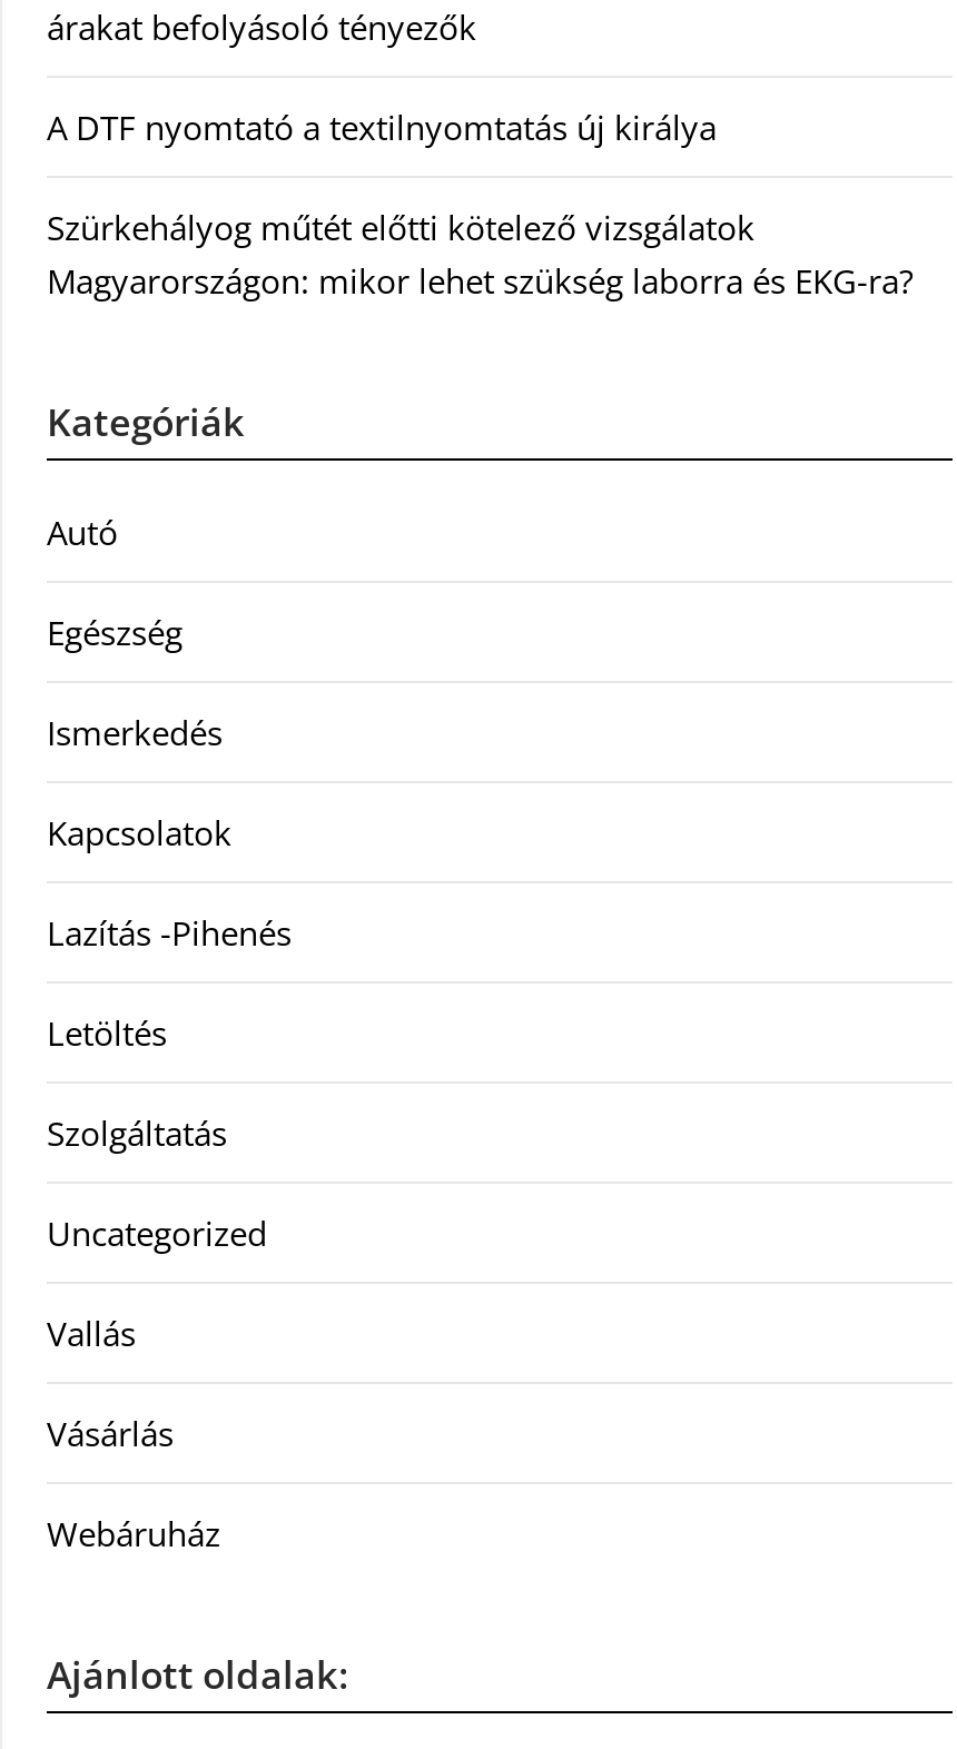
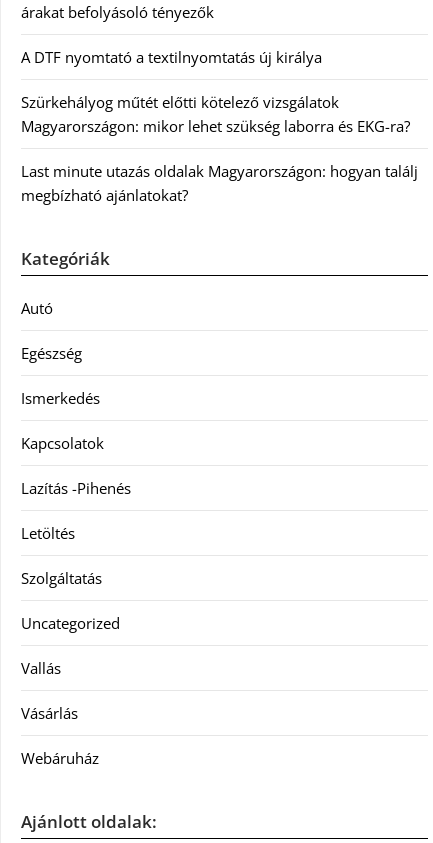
none -> [21,161,418,205] Last minute utazás oldalak Magyarországon: hogyan találj | megbízható ajánlatokat?

